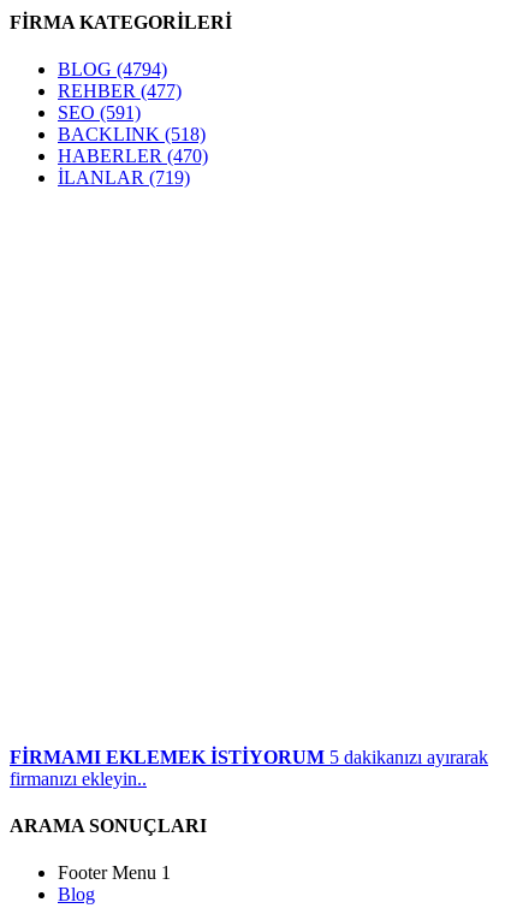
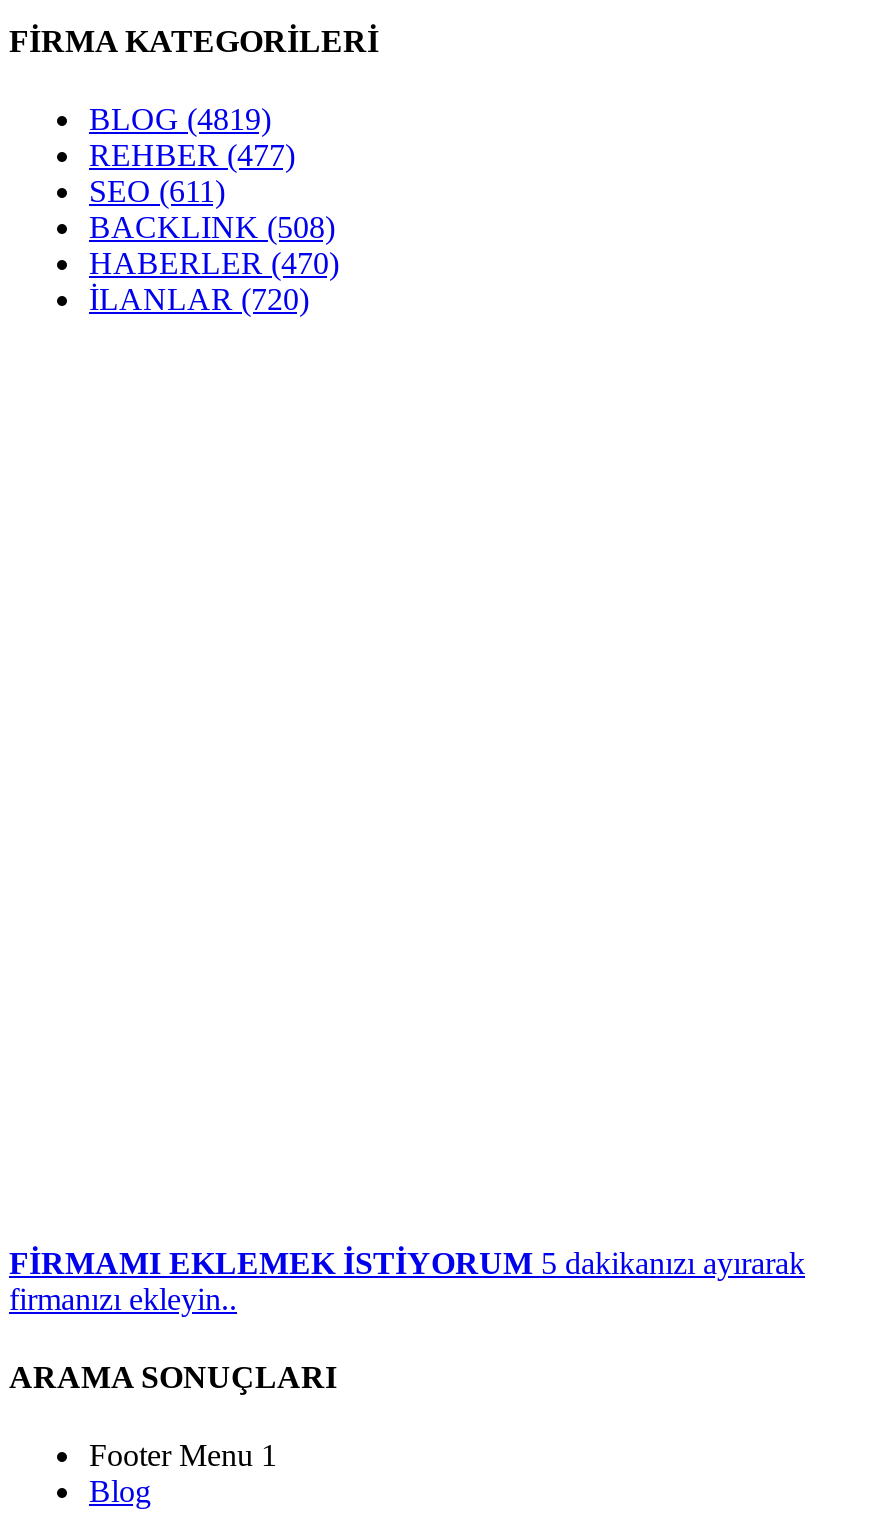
[58,59,167,79] BLOG (4794) -> [89,102,271,136] BLOG (4819)
[58,102,141,122] SEO (591) -> [89,174,225,208] SEO (611)
[58,124,206,144] BACKLINK (518) -> [89,210,335,244] BACKLINK (508)
[58,167,190,187] İLANLAR (719) -> [89,282,309,316] İLANLAR (720)

